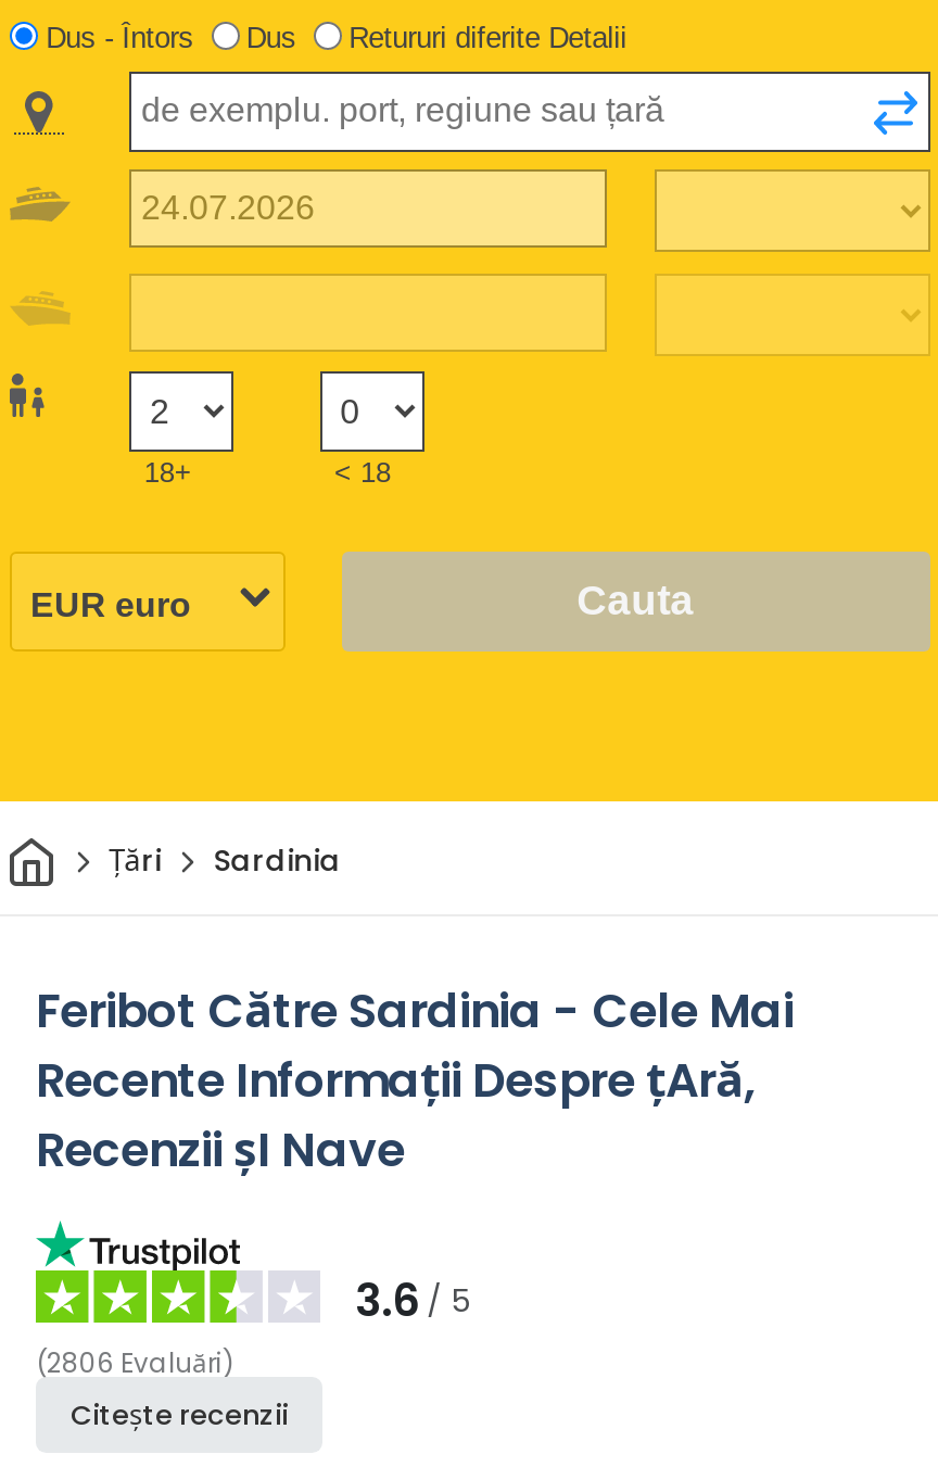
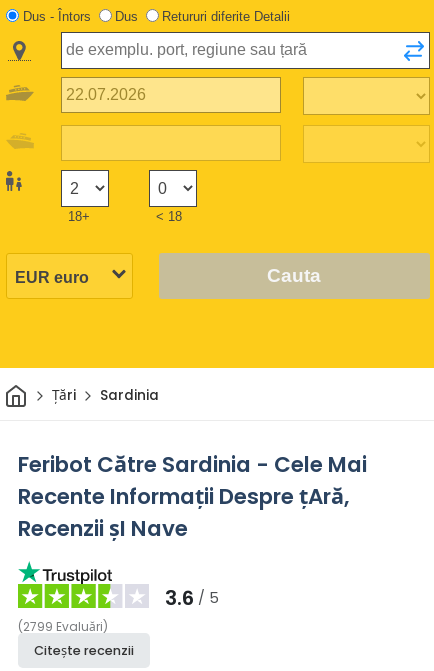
[36,1344,233,1381] (2806 Evaluări) -> [18,618,108,635] (2799 Evaluări)

